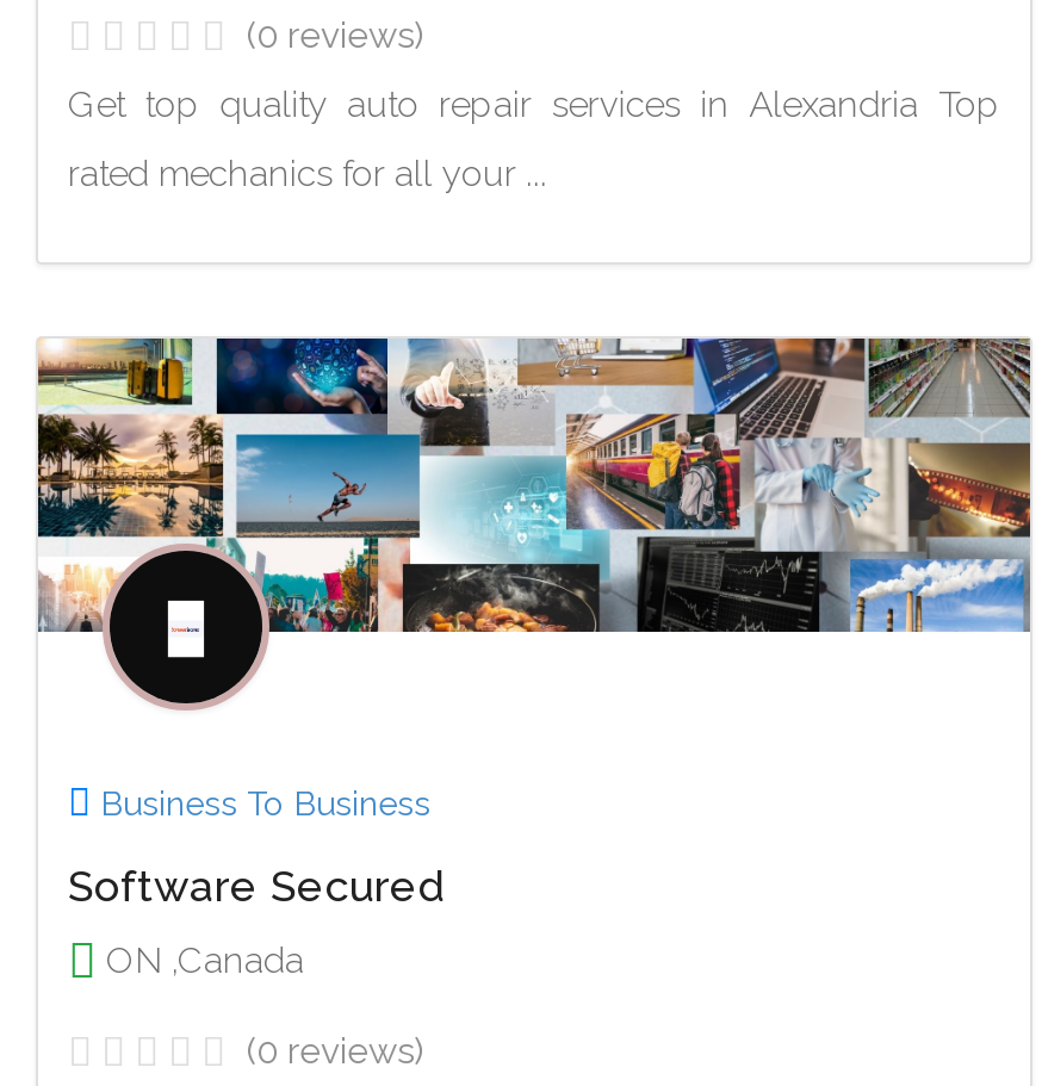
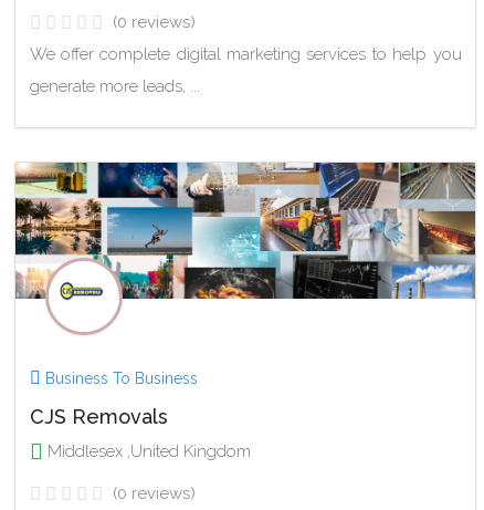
[68,83,1000,126] Get top quality auto repair services in Alexandria Top -> [29,44,461,64] We offer complete digital marketing services to help you
[68,152,547,195] rated mechanics for all your ... -> [29,76,199,96] generate more leads, ...
[107,548,265,706] [image] -> [48,260,120,333] [image]
[68,861,445,911] Software Secured -> [29,405,167,428] CJS Removals
[97,939,304,982] ON ,Canada -> [43,441,250,461] Middlesex ,United Kingdom

